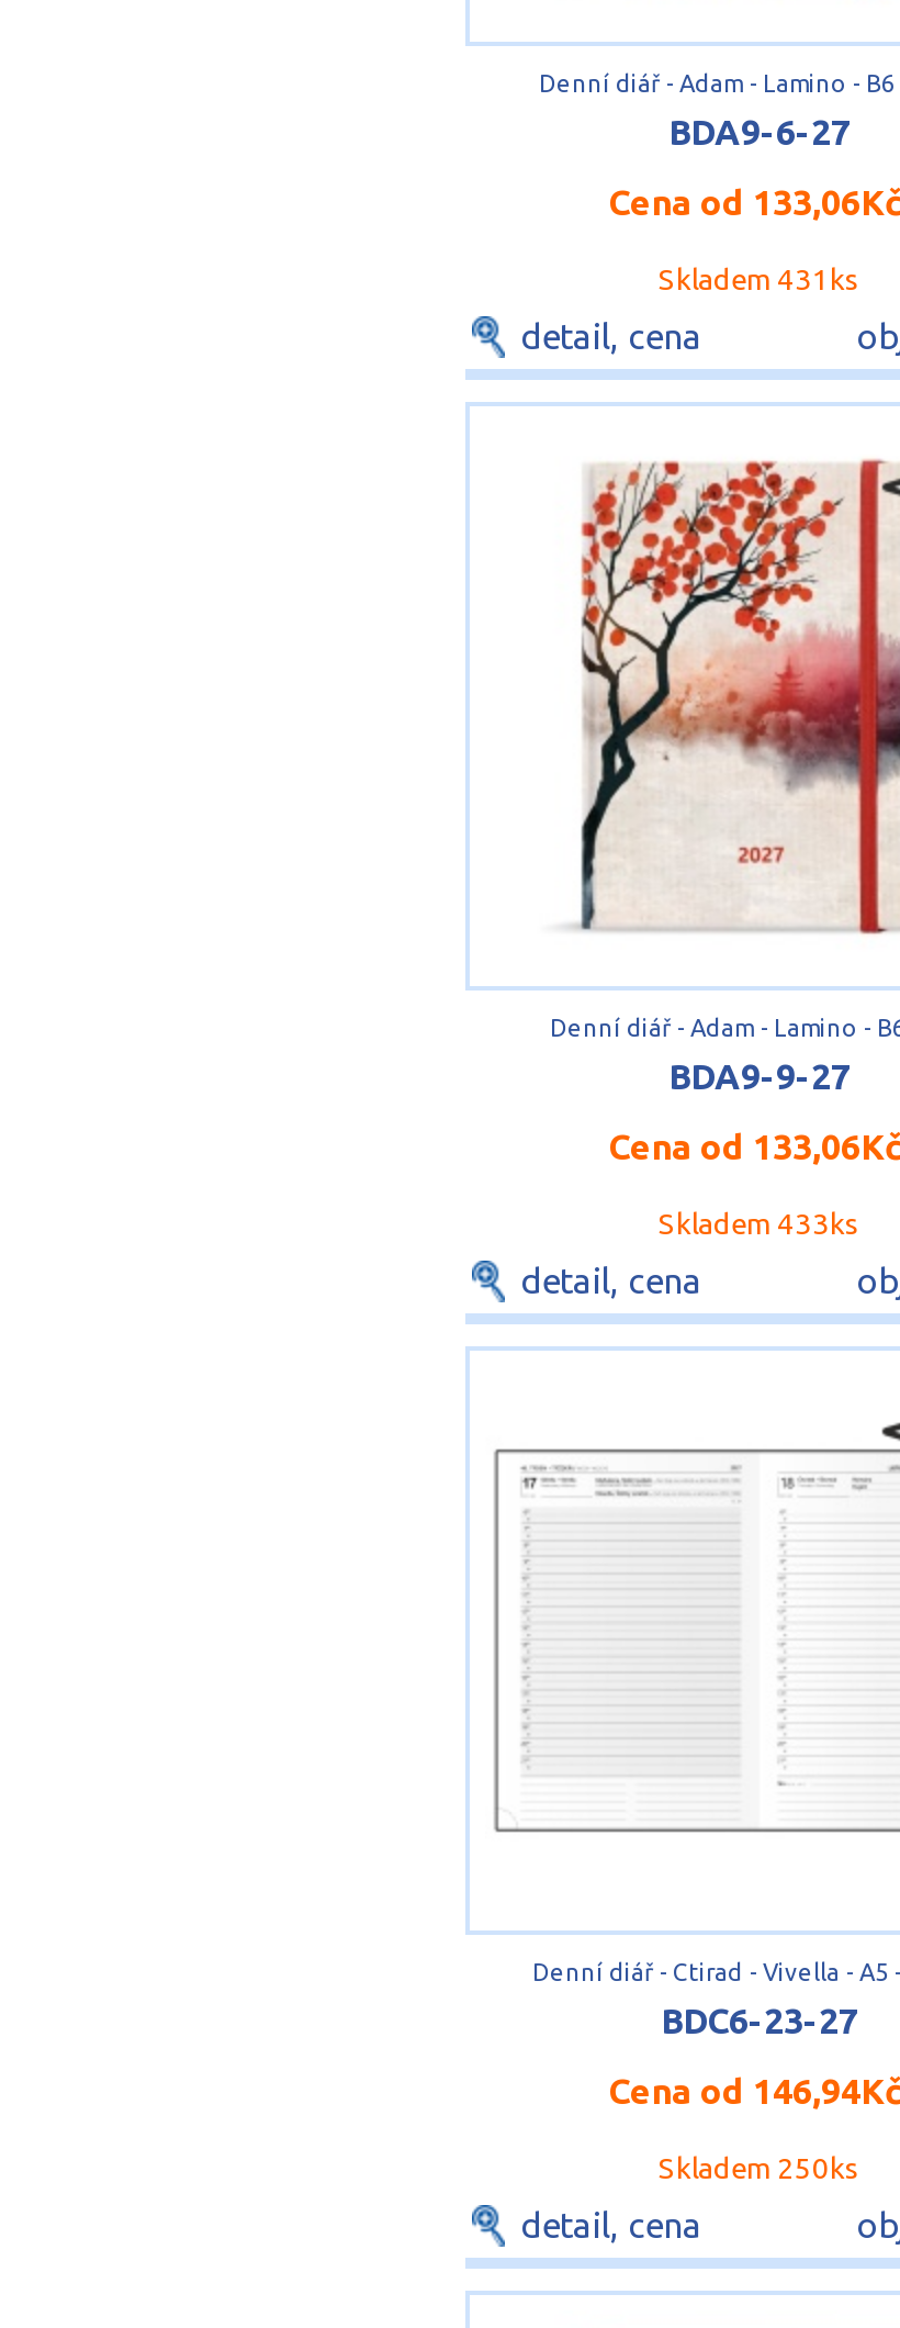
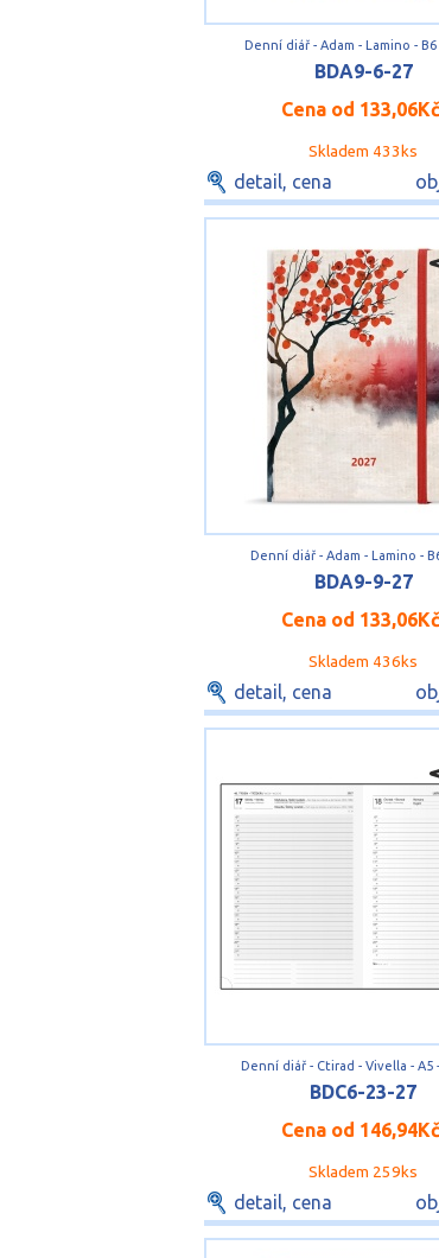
[659,264,860,296] Skladem 431ks -> [308,142,418,160] Skladem 433ks
[659,1208,860,1241] Skladem 433ks -> [308,653,418,671] Skladem 436ks
[659,2152,860,2185] Skladem 250ks -> [308,1163,418,1181] Skladem 259ks

